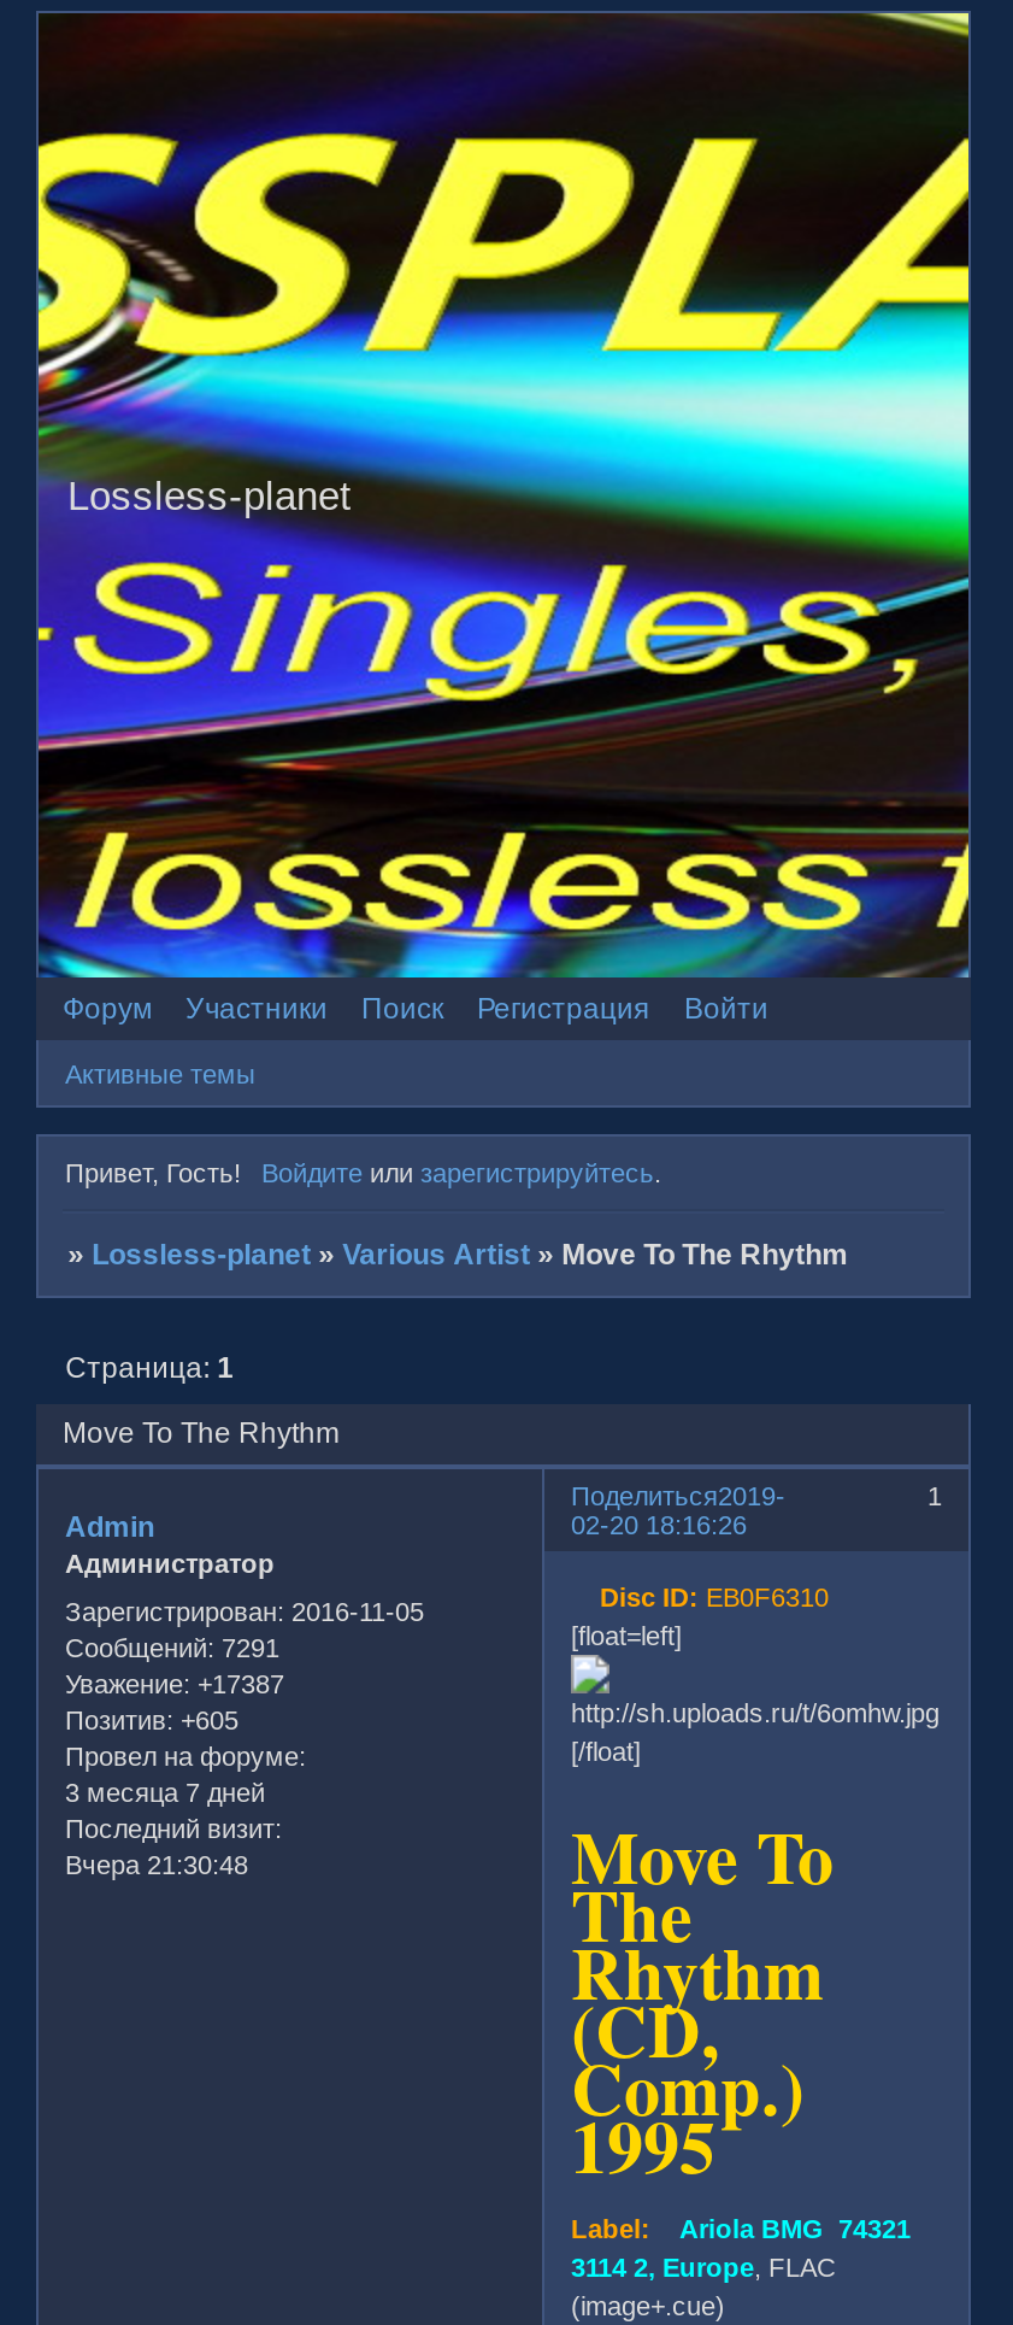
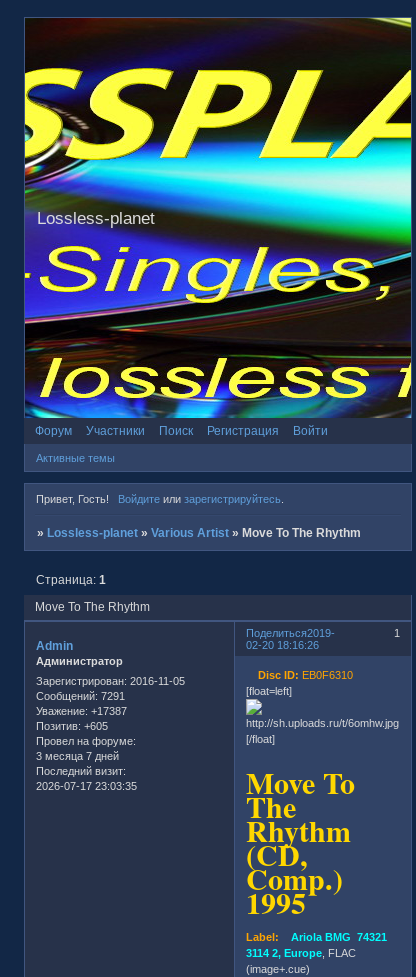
[65,1850,248,1879] Вчера 21:30:48 -> [36,780,137,792] 2026-07-17 23:03:35

